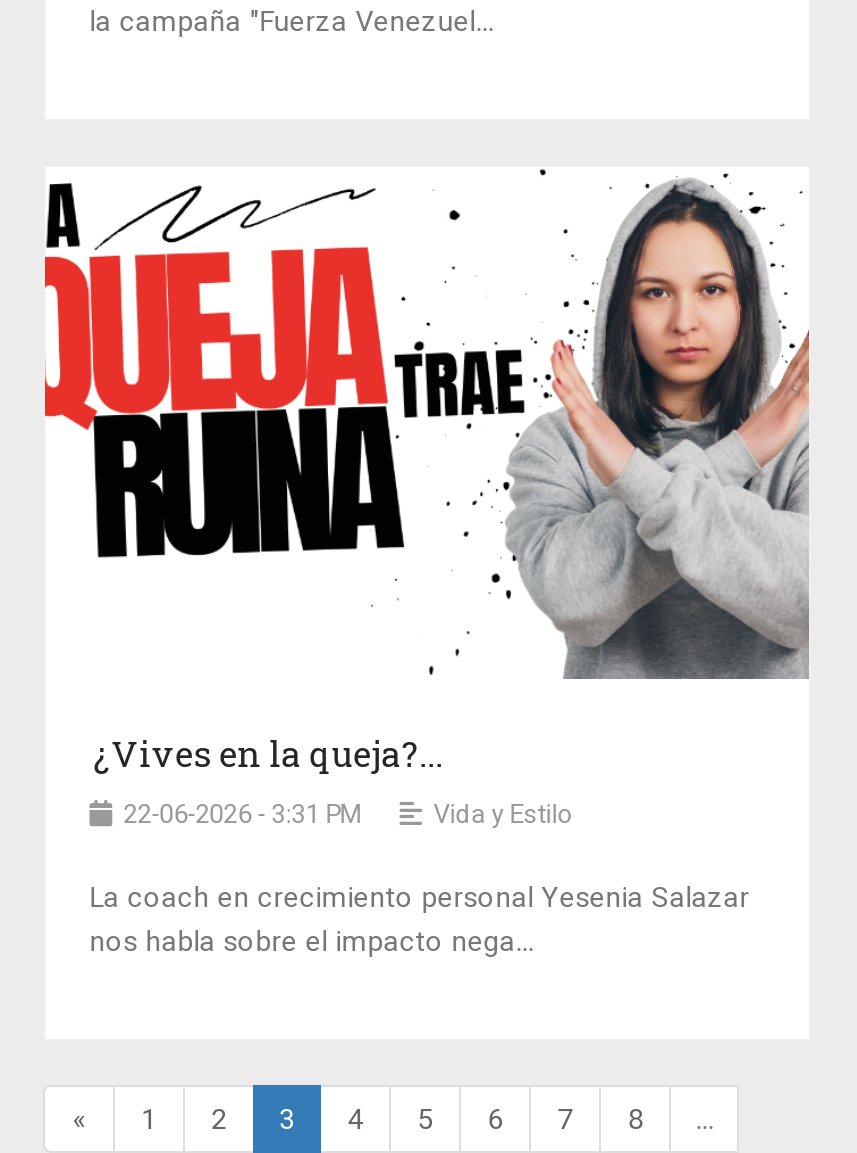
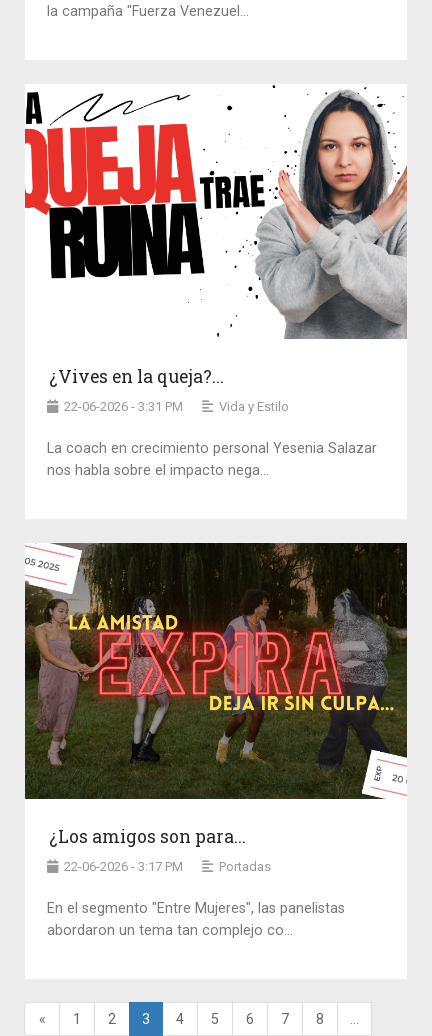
none -> [24,542,408,938] [image] | ¿Los amigos son para... | 22-06-2026 - 3:17 PM | Portadas | En el segmento "Entre Mujeres", las panelistas | abordaron un tema tan complejo co...

